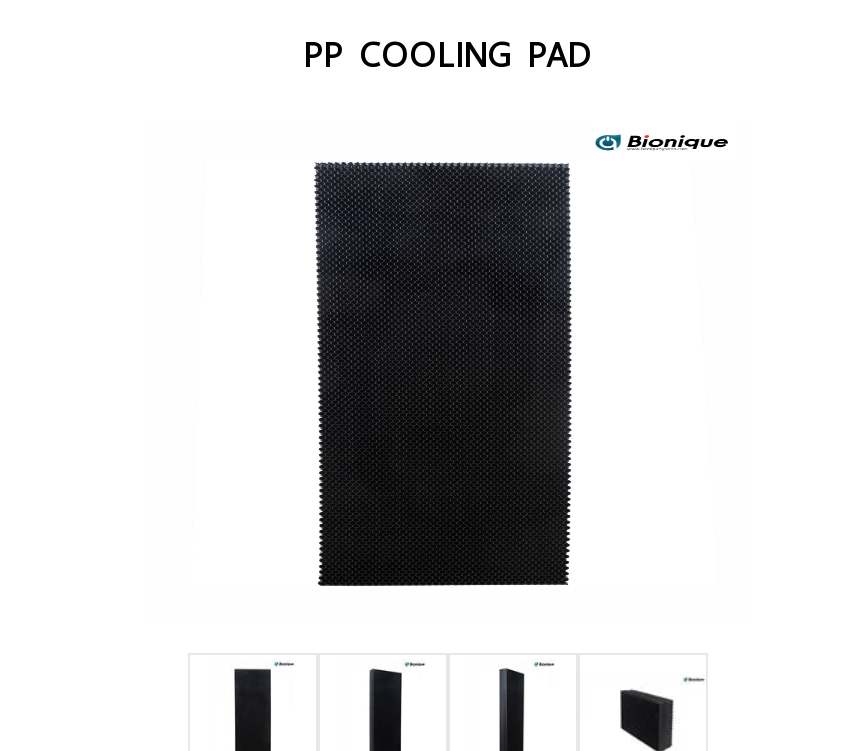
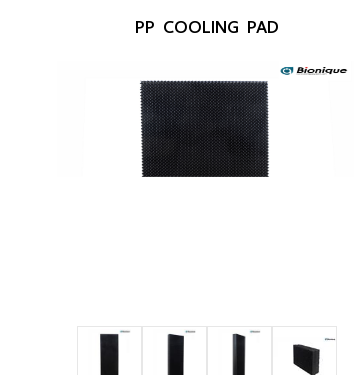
[316,355,572,589] [image] -> none

